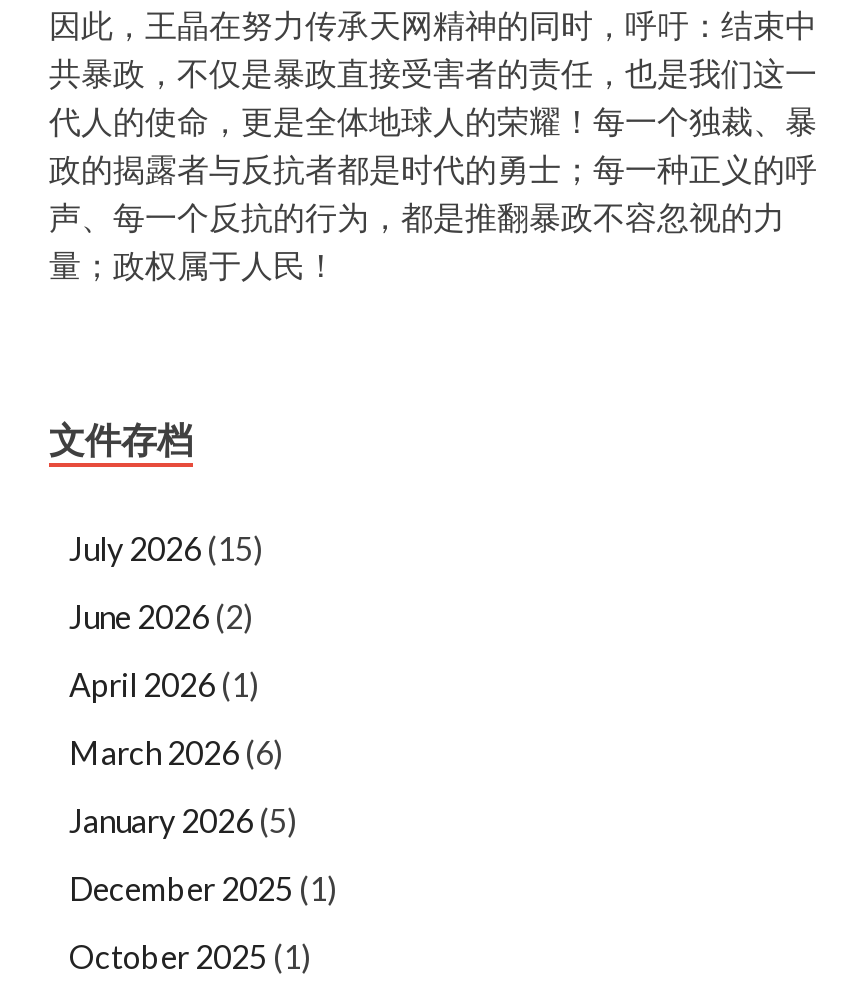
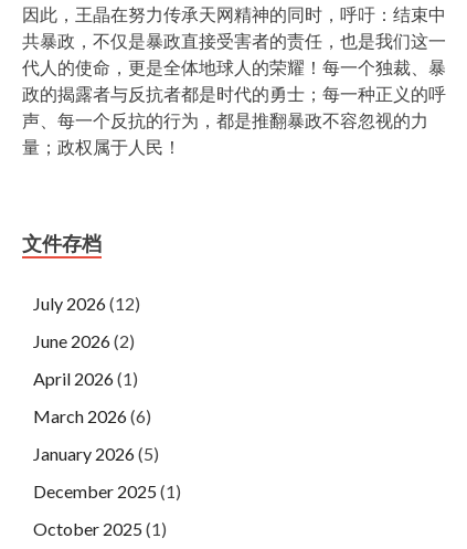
[69,530,263,568] July 2026 (15) -> [33,293,140,314] July 2026 (12)

